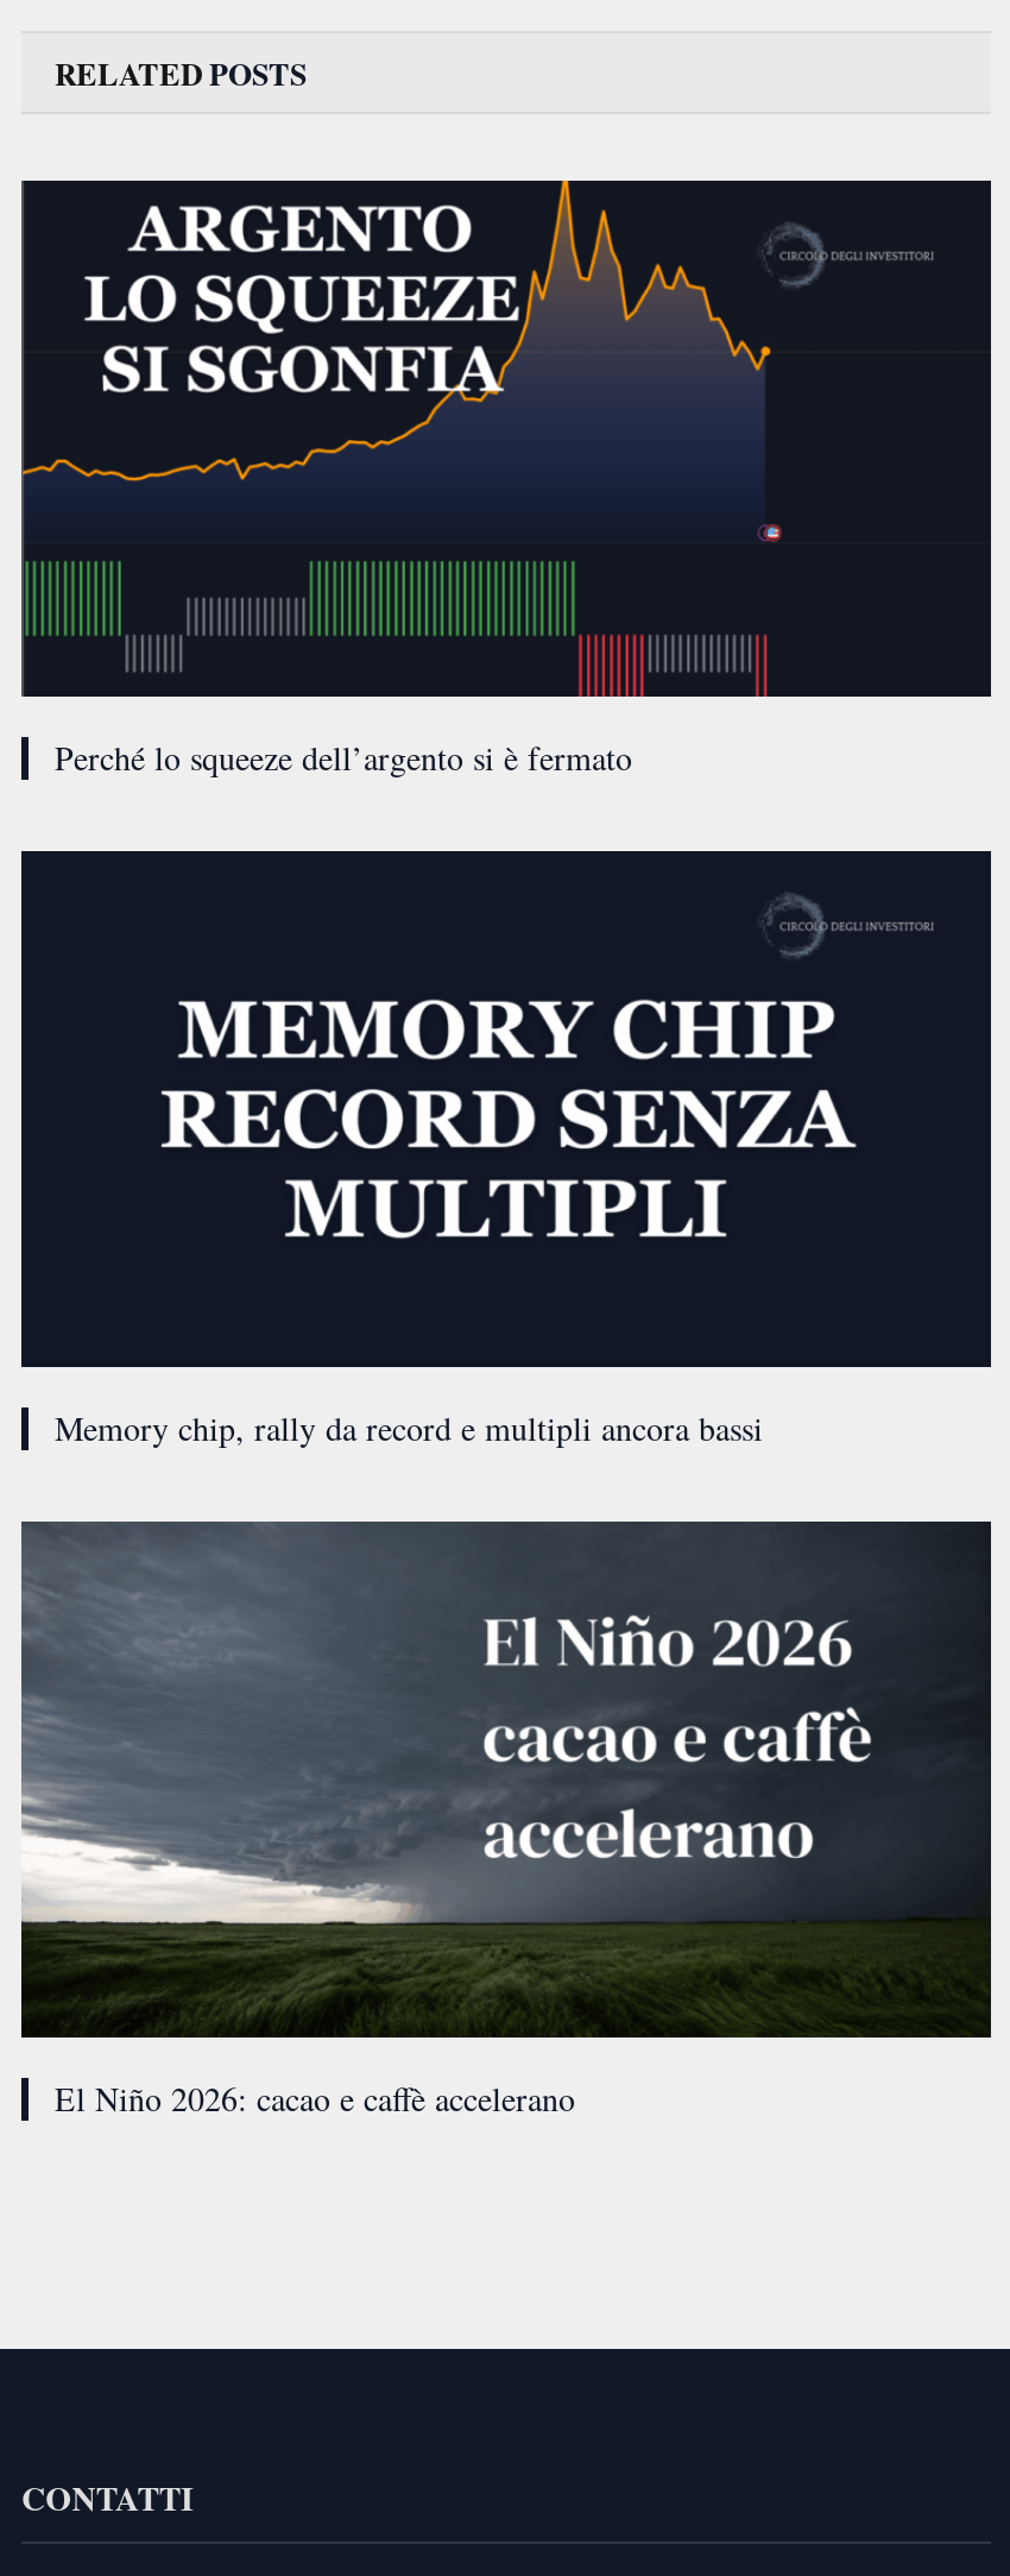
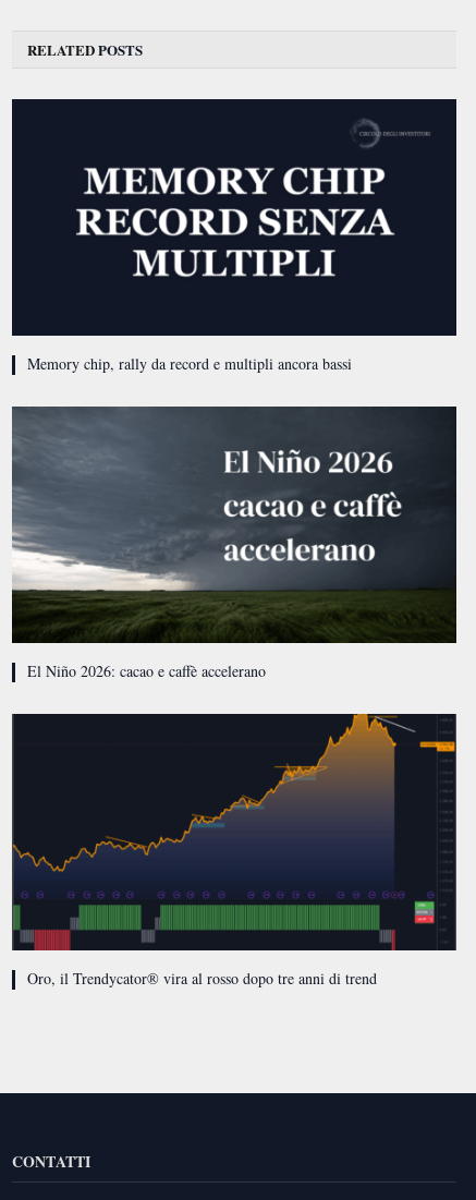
[19,177,986,779] [image] | Perché lo squeeze dell’argento si è fermato -> none
moved [17,1404,991,2120] -> [10,353,456,681]: [image] | Memory chip, rally da record e multipli ancora bassi | El Niño 2026: cacao e caffè accelerano
none -> [11,713,456,989] [image] | Oro, il Trendycator® vira al rosso dopo tre anni di trend

